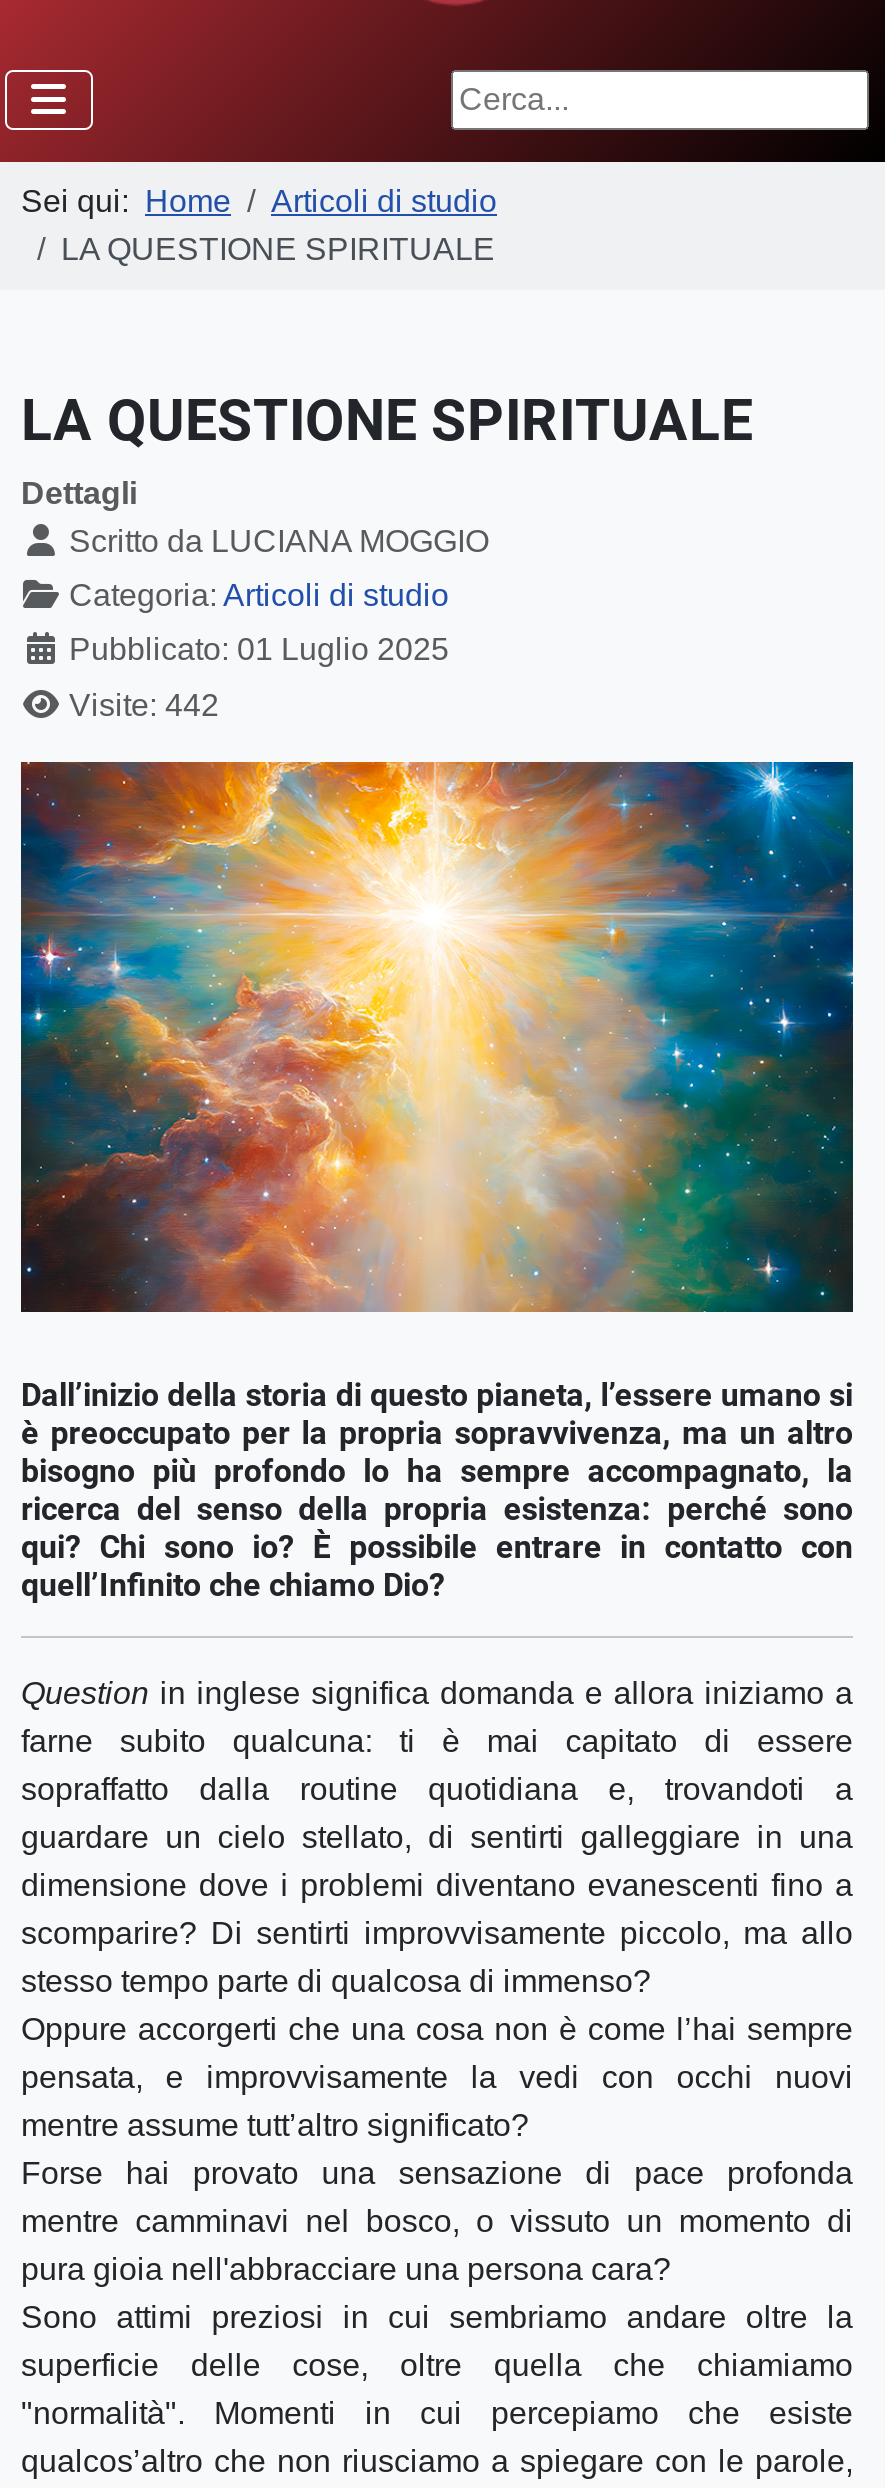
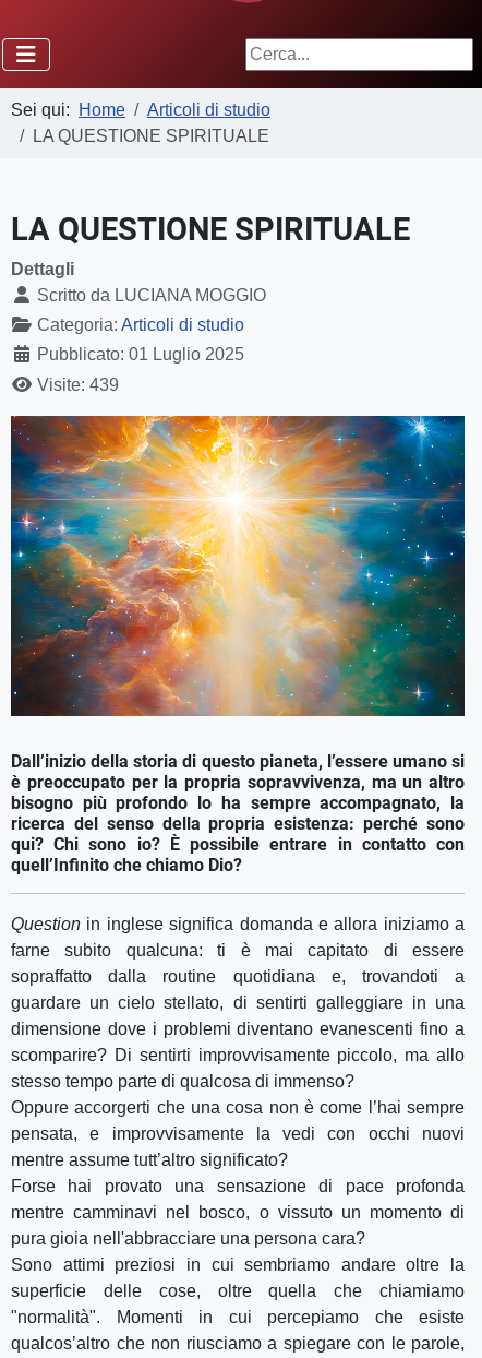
[69,687,219,721] Visite: 442 -> [37,375,119,394] Visite: 439

